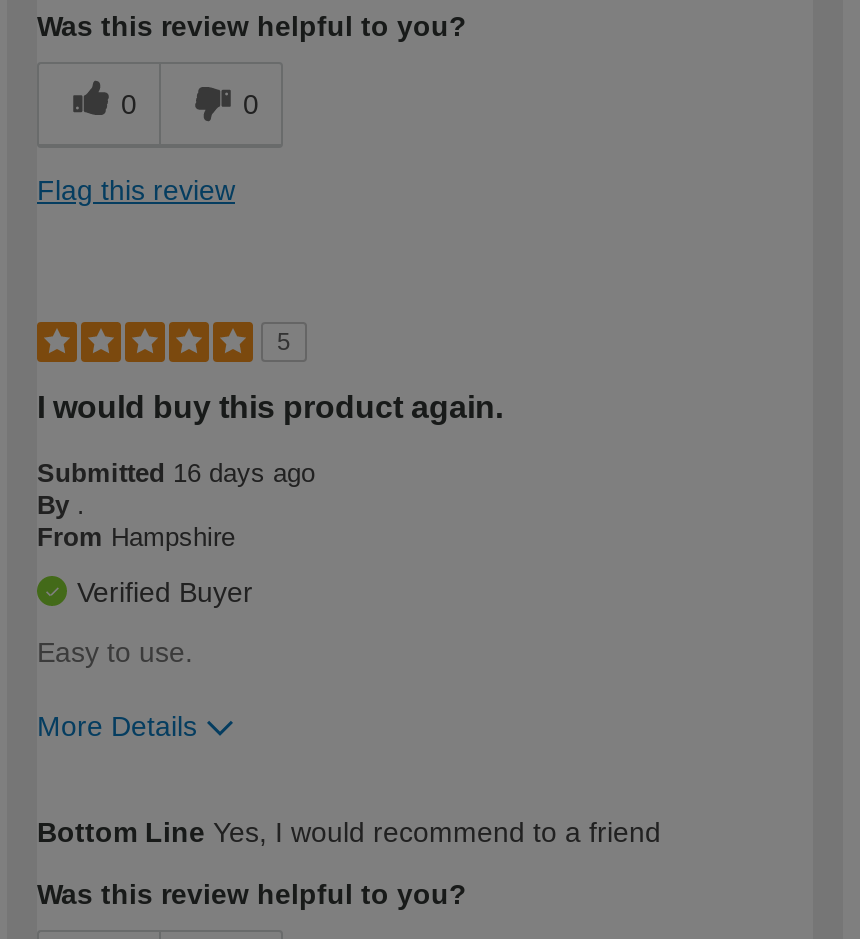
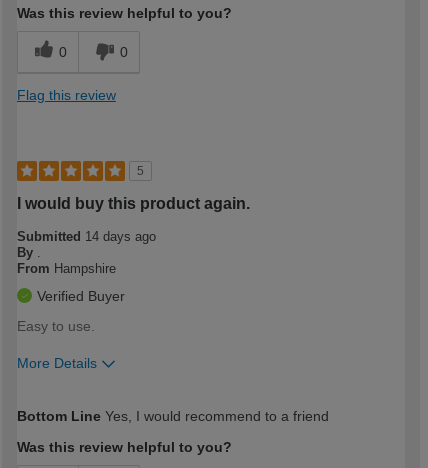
[37,459,315,489] Submitted 16 days ago -> [17,229,156,244] Submitted 14 days ago

